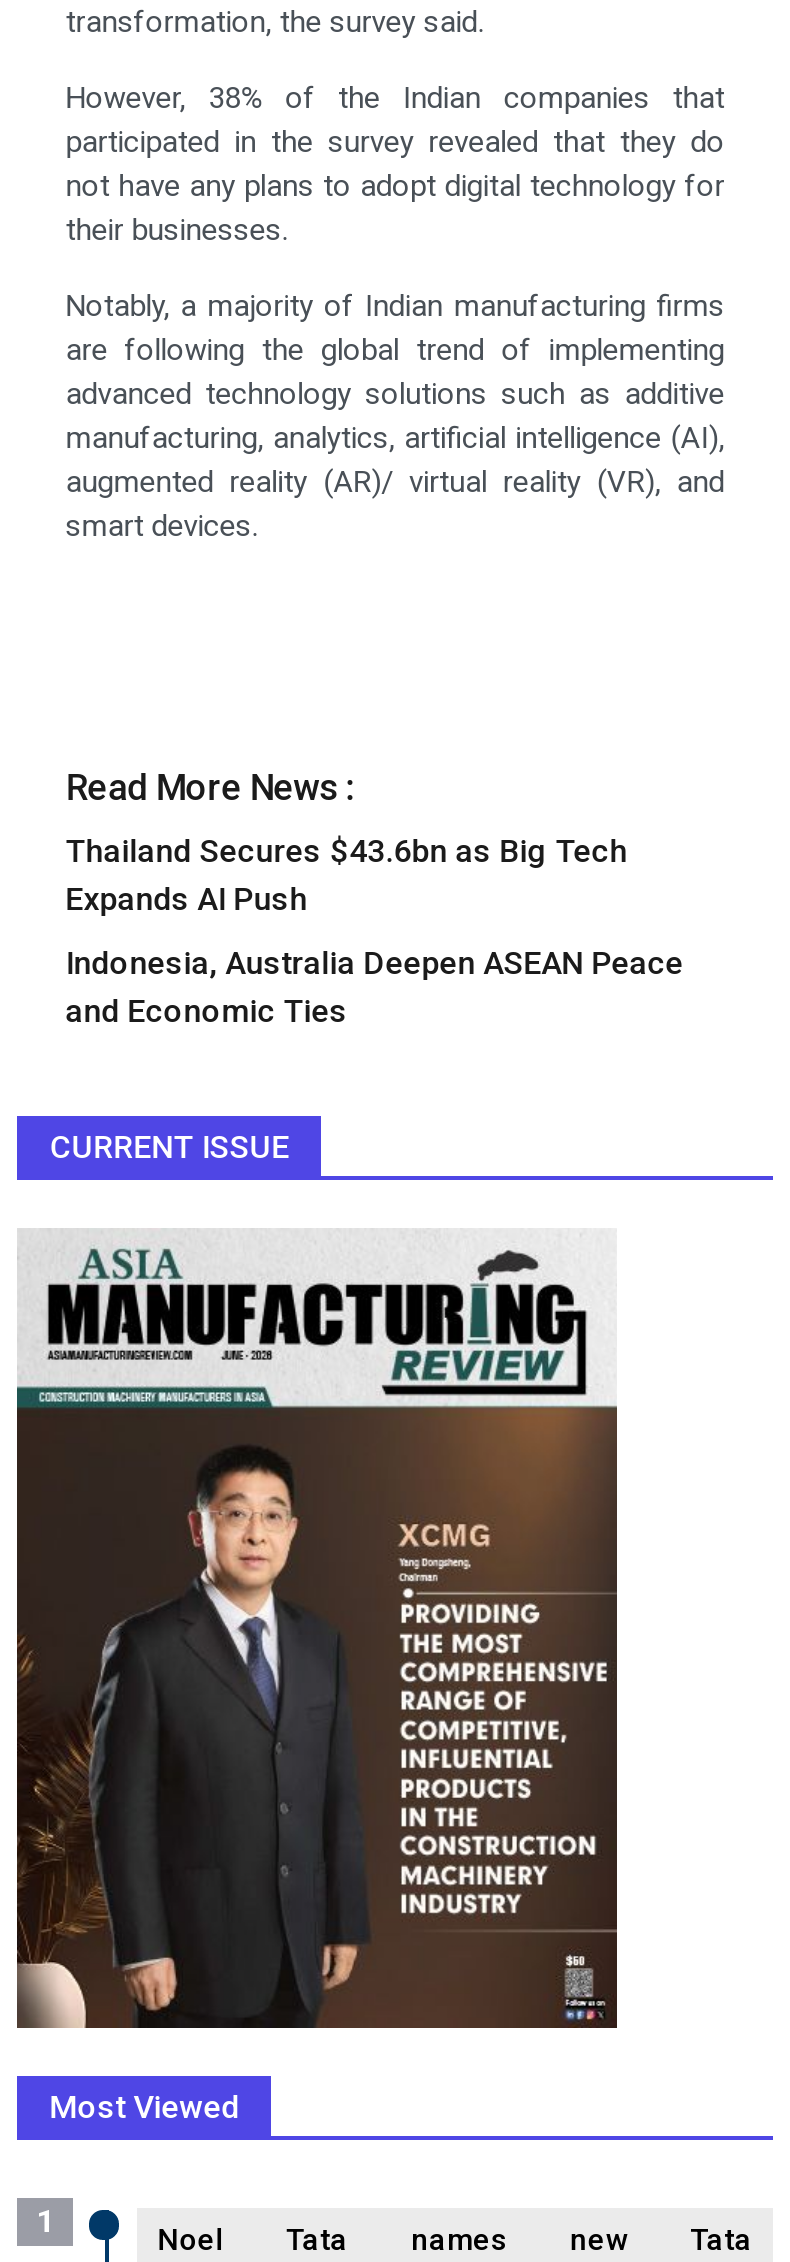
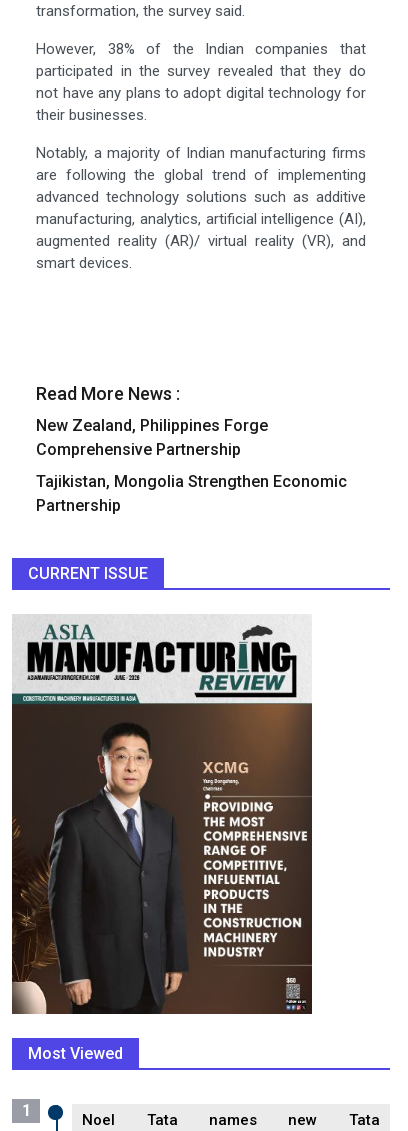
[65,832,627,918] Thailand Secures $43.6bn as Big Tech | Expands AI Push -> [36,416,268,459] New Zealand, Philippines Forge | Comprehensive Partnership
[65,944,683,1030] Indonesia, Australia Deepen ASEAN Peace | and Economic Ties -> [36,472,347,515] Tajikistan, Mongolia Strengthen Economic | Partnership

